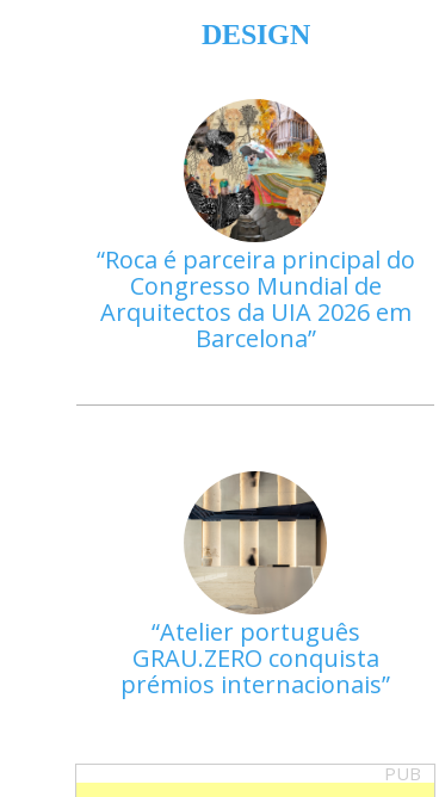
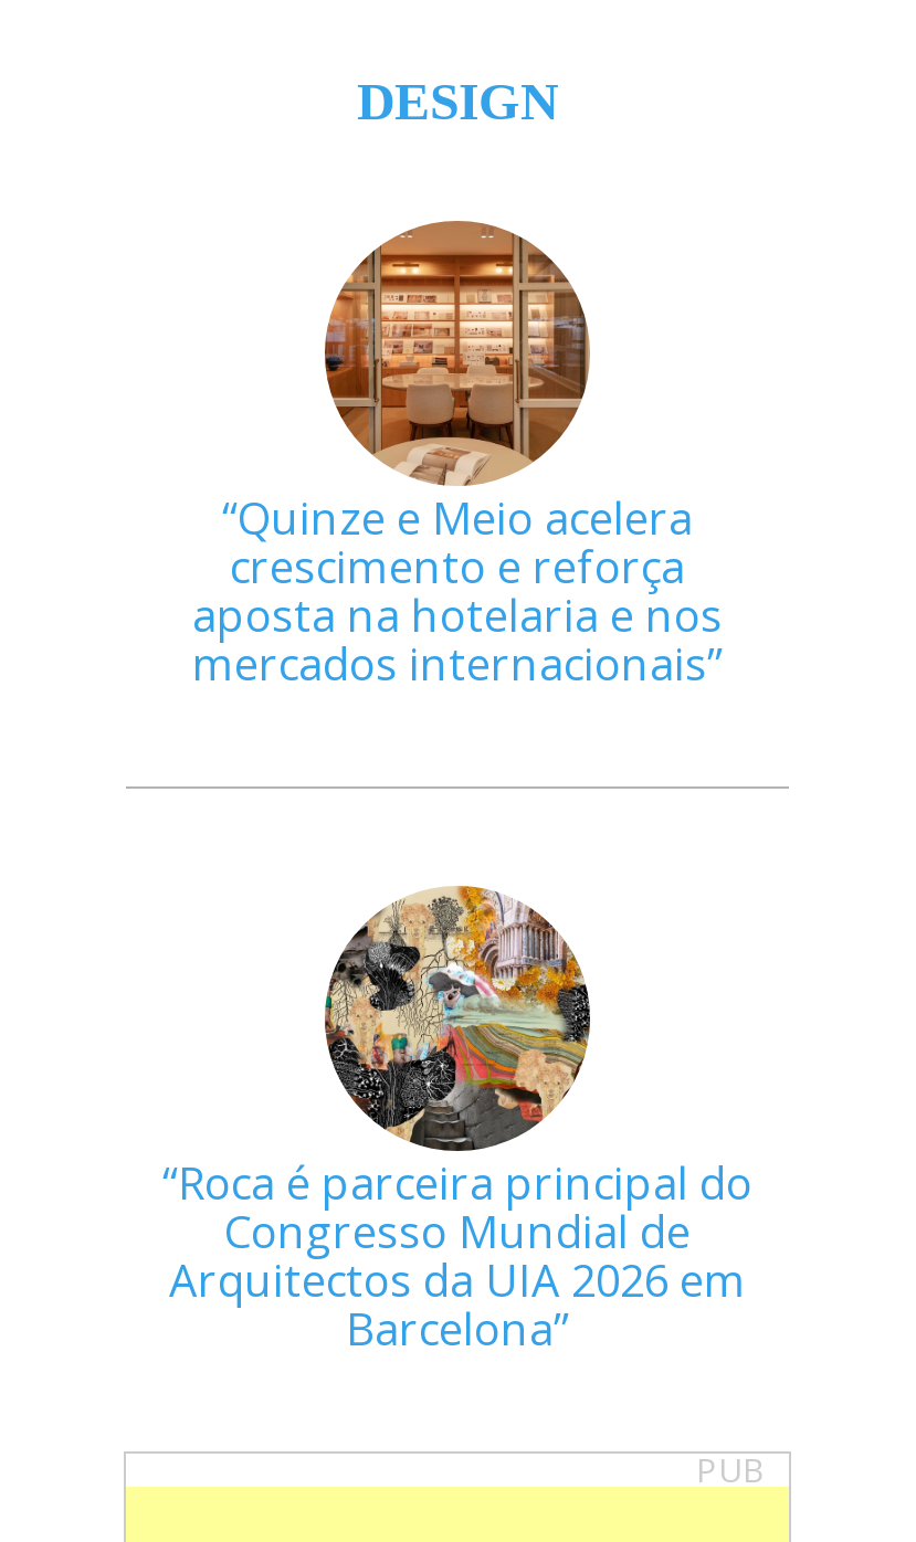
none -> [192,221,723,694] [image] | Quinze e Meio acelera | crescimento e reforça | aposta na hotelaria e nos | mercados internacionais
moved [100,98,415,354] -> [169,881,752,1358]: [image] | Roca é parceira principal do | Congresso Mundial de | Arquitectos da UIA 2026 em | Barcelona
[120,458,382,700] [image] | Atelier português | GRAU.ZERO conquista | prémios internacionais -> none

